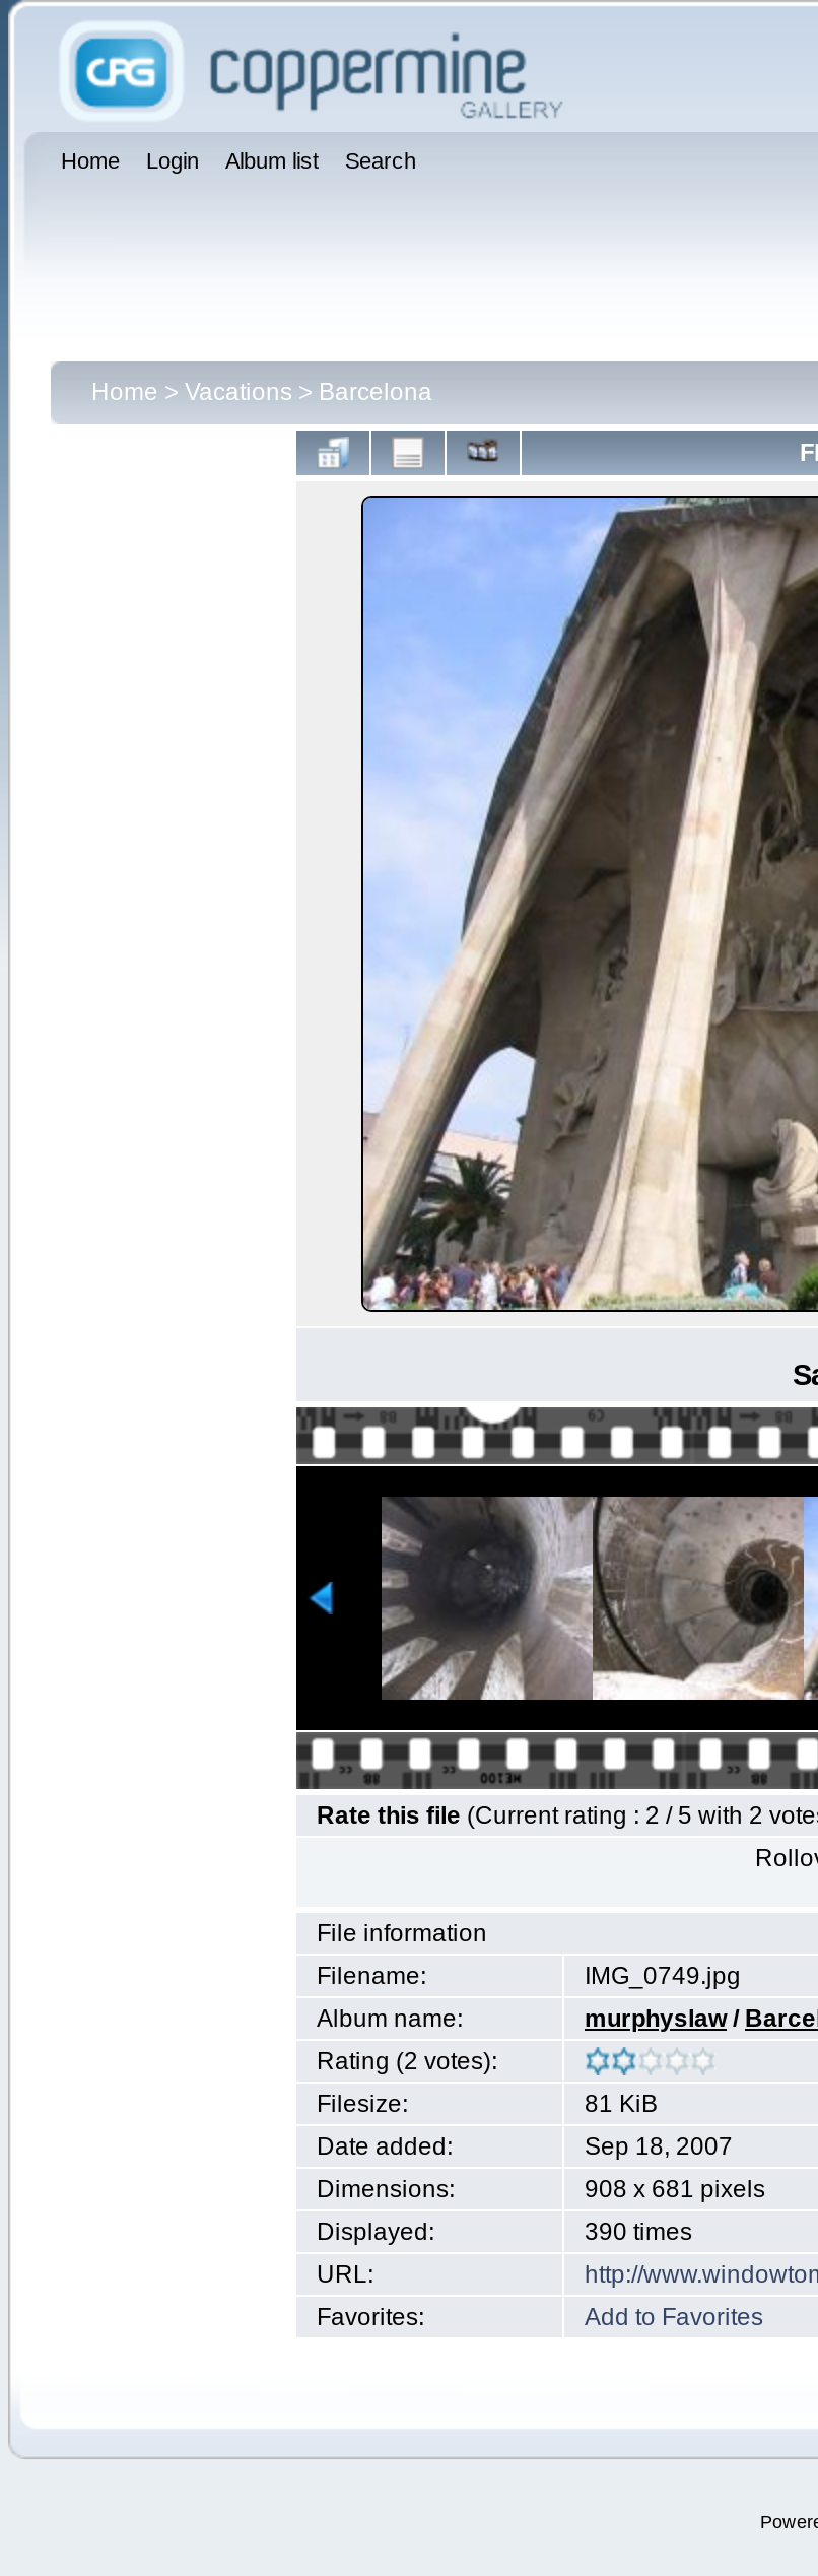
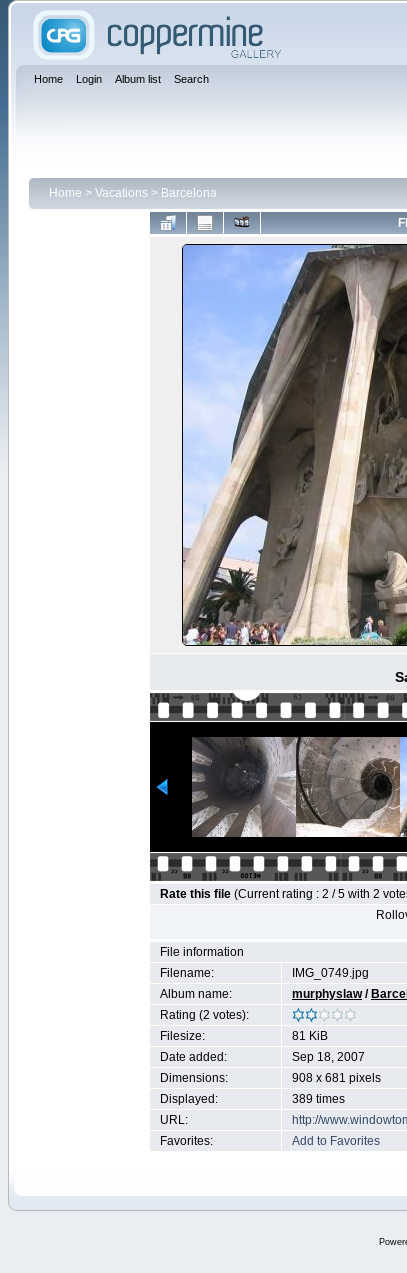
[585,2218,692,2246] 390 times -> [292,1092,345,1106] 389 times

